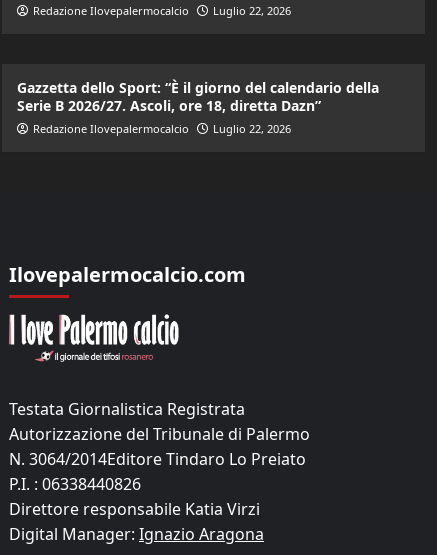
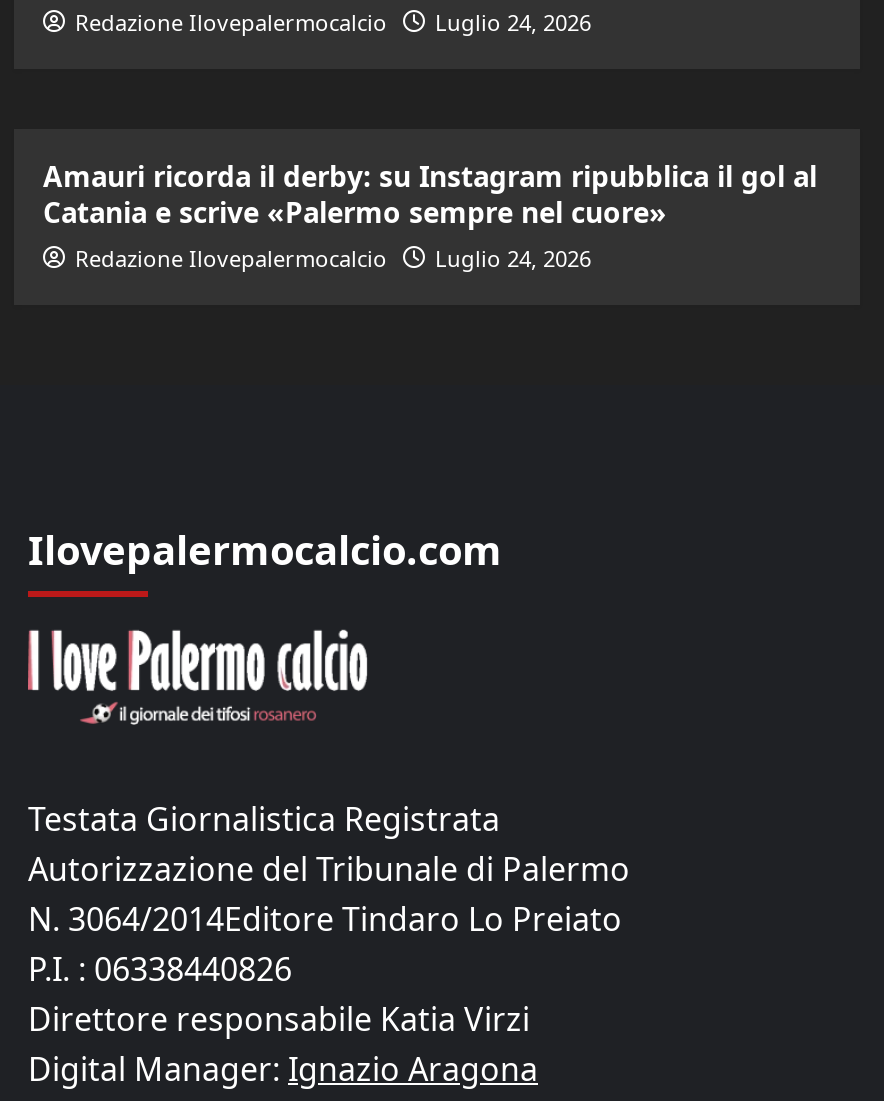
[32,3,290,18] Redazione Ilovepalermocalcio Luglio 22, 2026 -> [75,7,591,37] Redazione Ilovepalermocalcio Luglio 24, 2026
[16,78,378,115] Gazzetta dello Sport: “È il giorno del calendario della | Serie B 2026/27. Ascoli, ore 18, diretta Dazn” -> [43,157,817,231] Amauri ricorda il derby: su Instagram ripubblica il gol al | Catania e scrive «Palermo sempre nel cuore»
[32,121,290,136] Redazione Ilovepalermocalcio Luglio 22, 2026 -> [75,243,591,273] Redazione Ilovepalermocalcio Luglio 24, 2026

